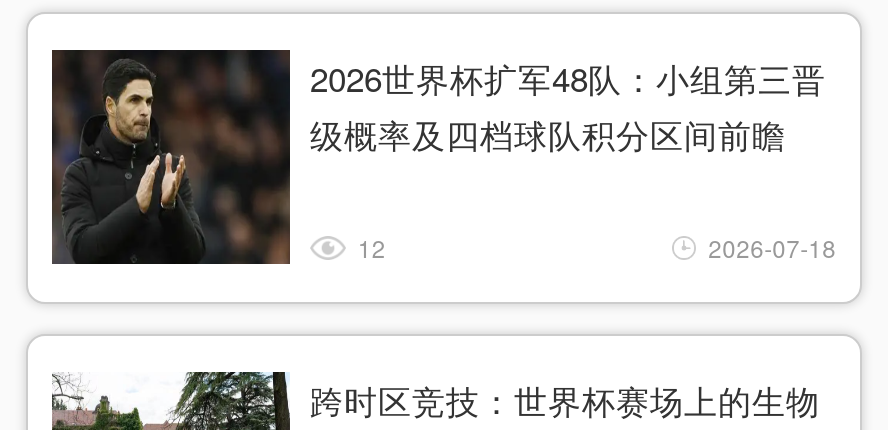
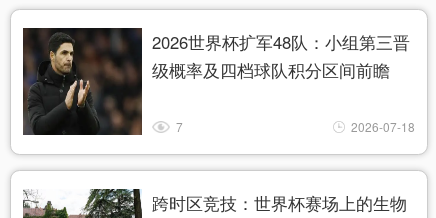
[358,231,386,265] 12 -> [176,118,183,135] 7

